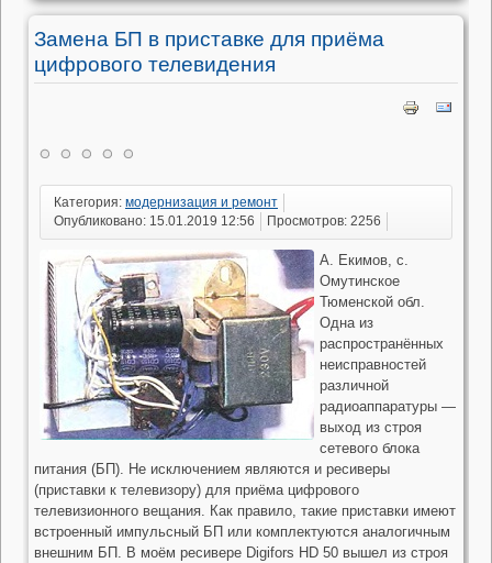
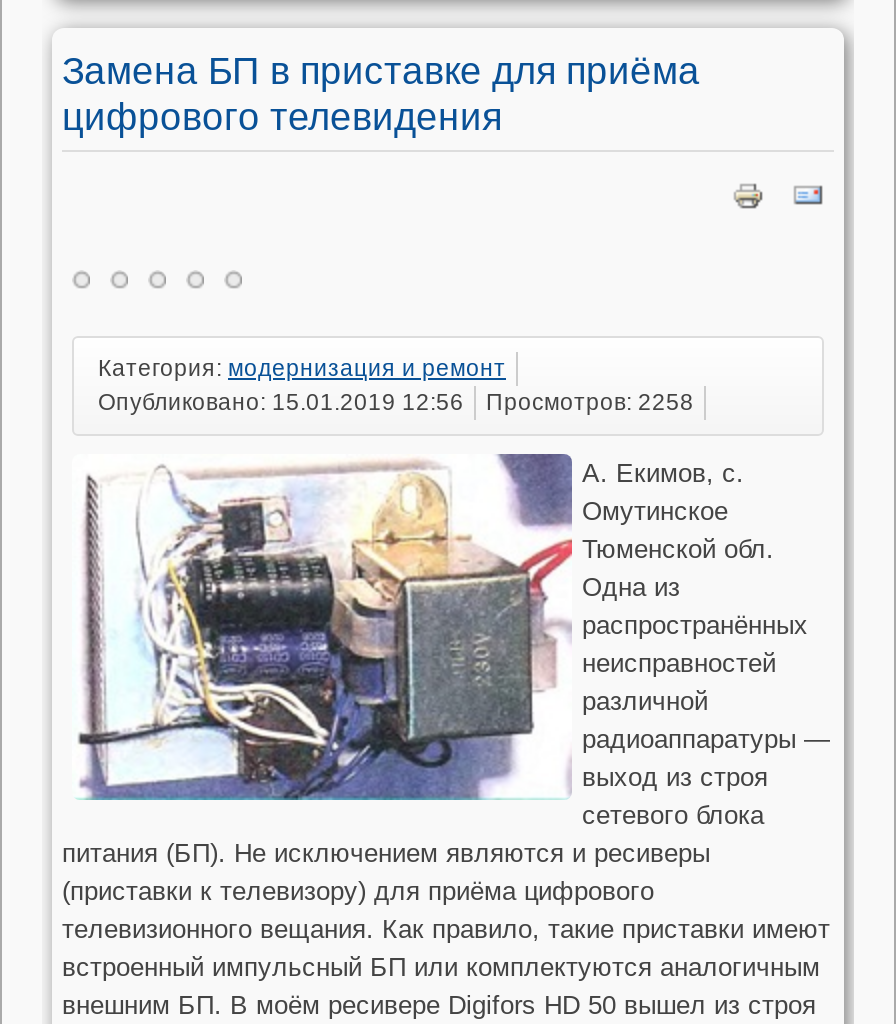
[54,215,381,228] Опубликовано: 15.01.2019 12:56 Просмотров: 2256 -> [98,391,694,415] Опубликовано: 15.01.2019 12:56 Просмотров: 2258

